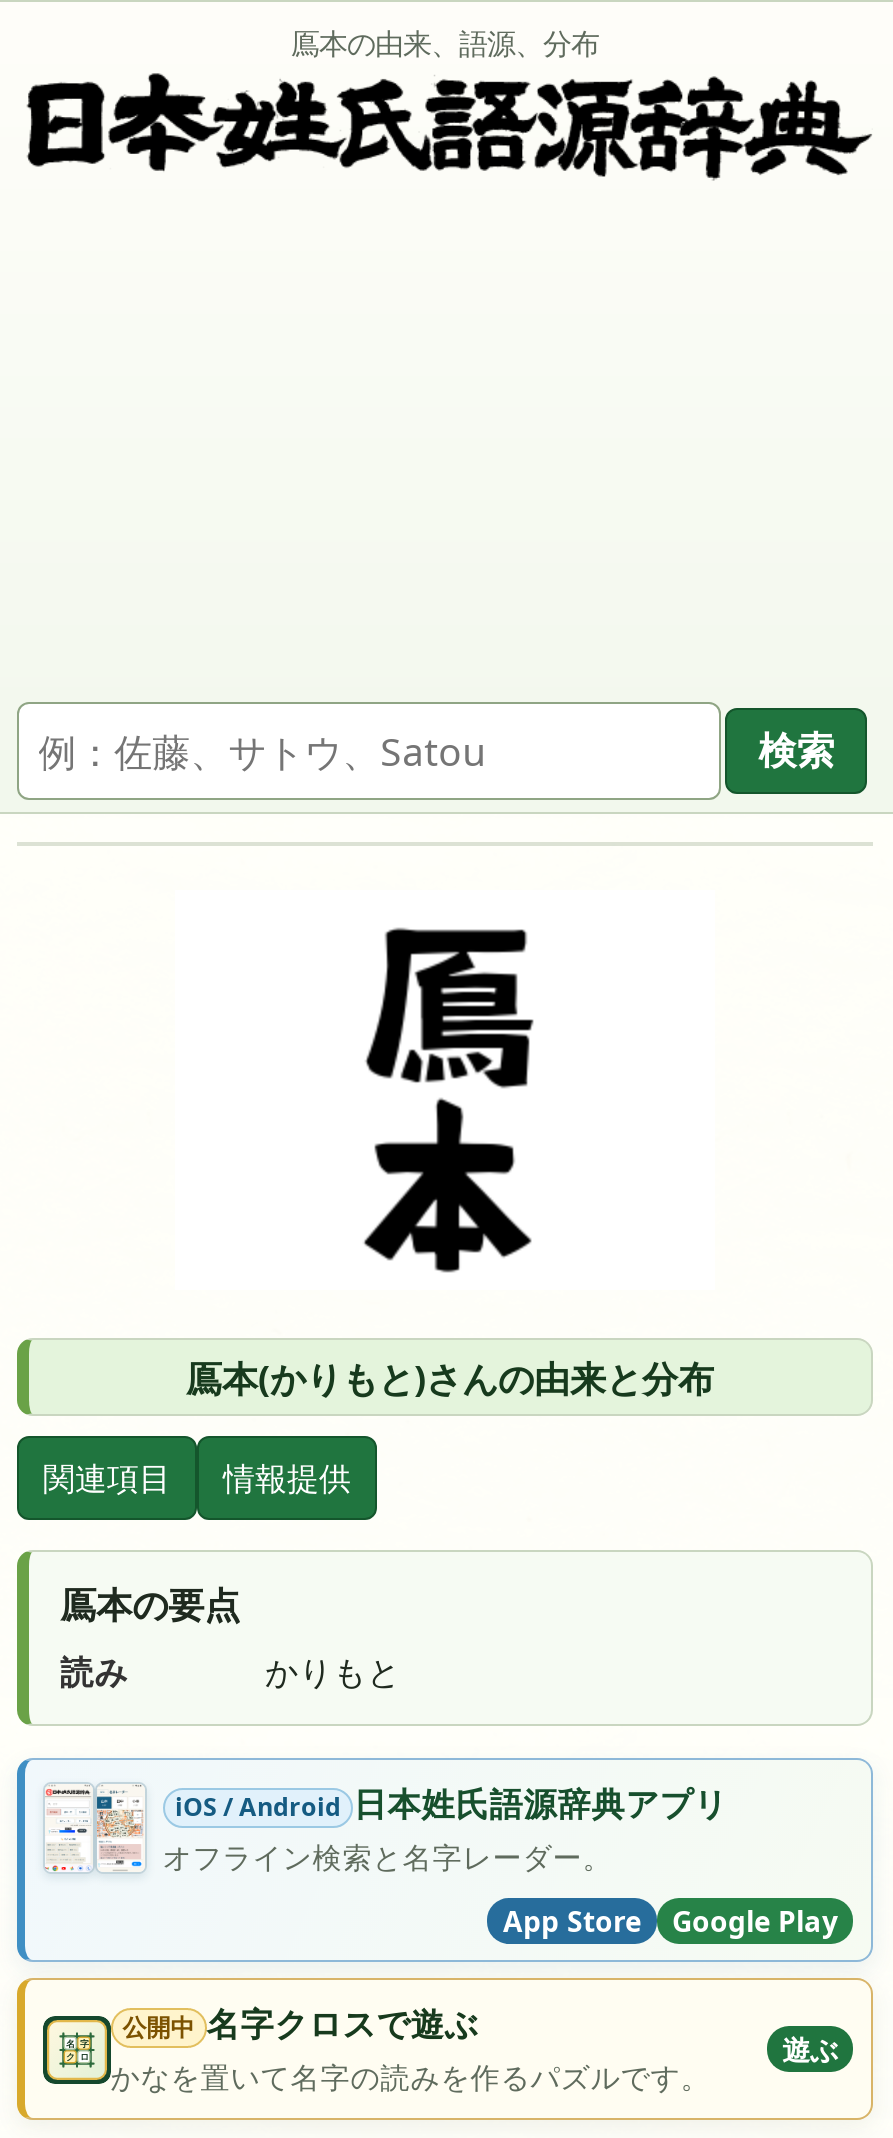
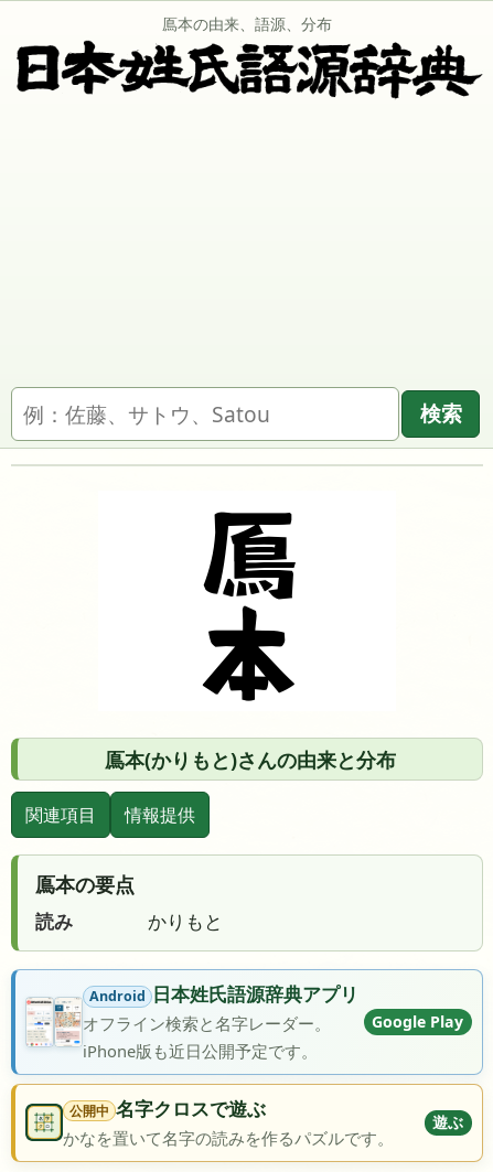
[43,1780,728,1886] [image] | iOS / Android 日本姓氏語源辞典アプリ -> [26,981,359,1046] [image] | Android 日本姓氏語源辞典アプリ
[503,1901,641,1939] App Store -> [82,1040,317,1062] iPhone版も近日公開予定です。
moved [672,1901,838,1939] -> [372,1011,464,1032]: Google Play

